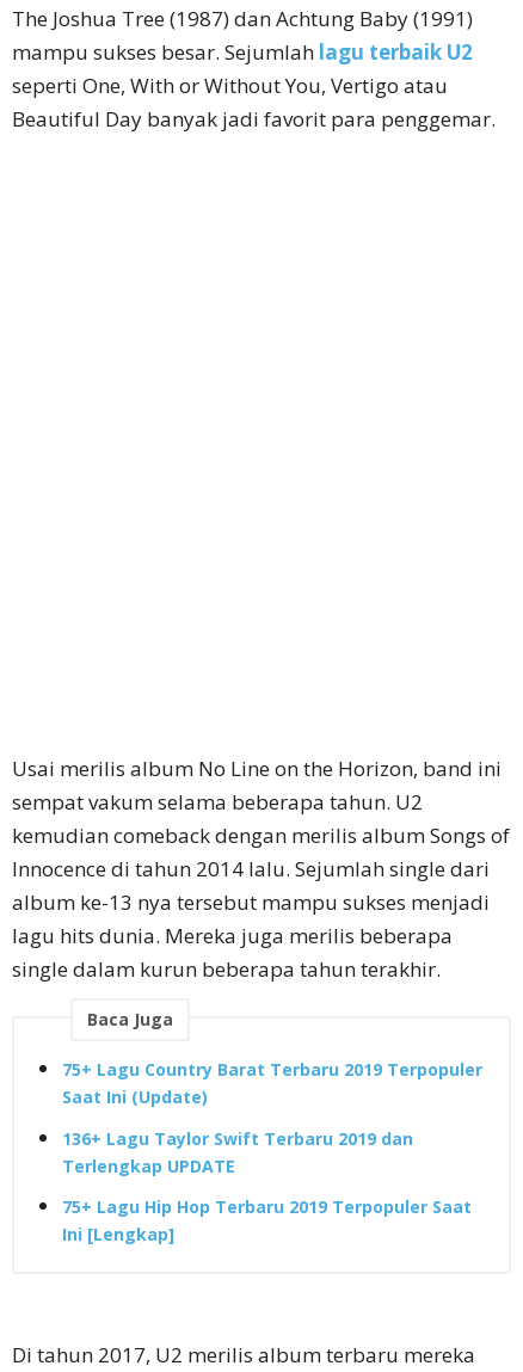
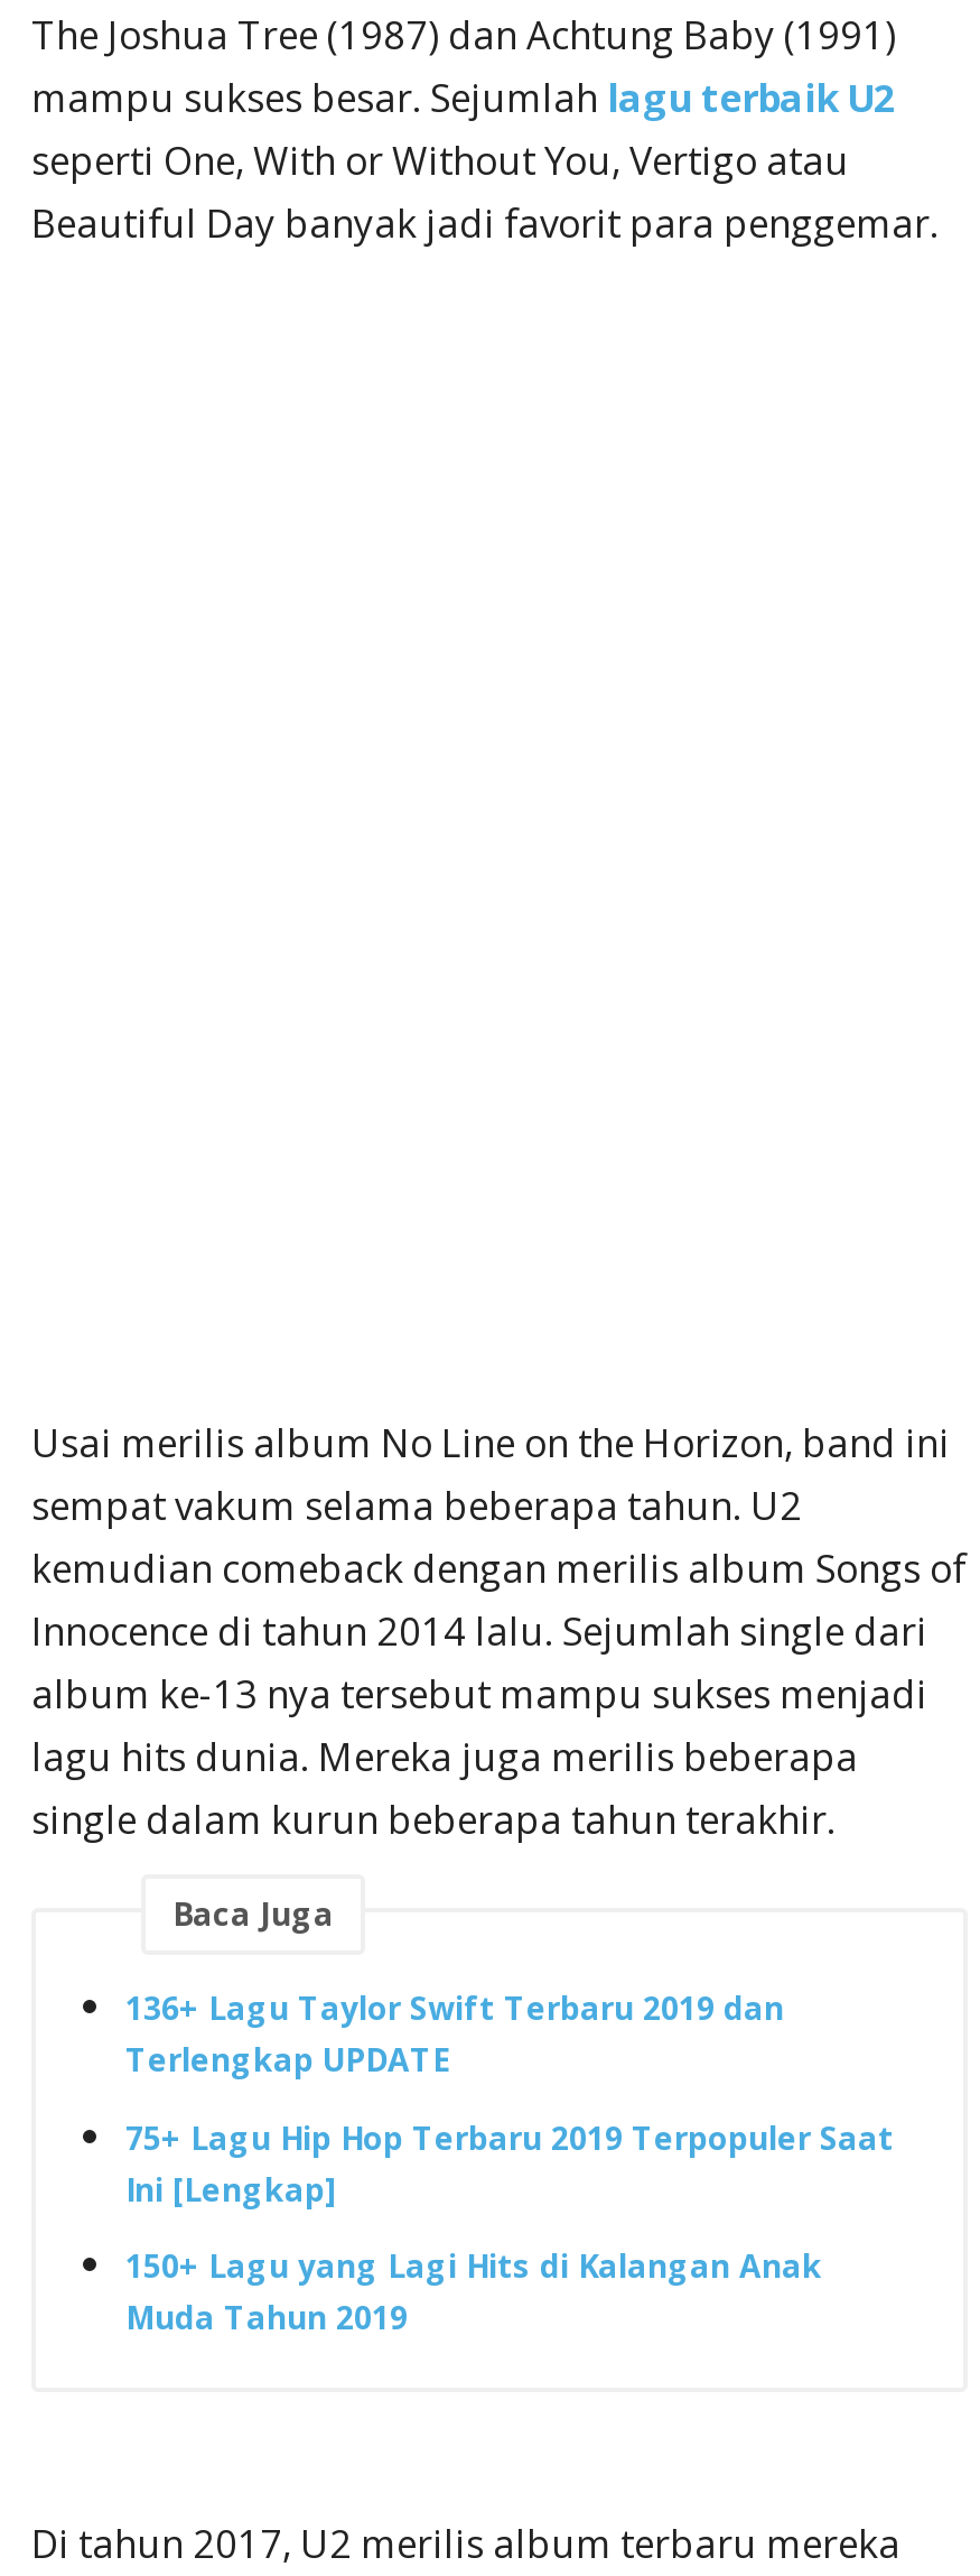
[62,1059,482,1109] 75+ Lagu Country Barat Terbaru 2019 Terpopuler | Saat Ini (Update) -> none
moved [62,1127,472,1245] -> [125,1987,894,2210]: 136+ Lagu Taylor Swift Terbaru 2019 dan | Terlengkap UPDATE | 75+ Lagu Hip Hop Terbaru 2019 Terpopuler Saat | Ini [Lengkap]
none -> [125,2244,822,2338] 150+ Lagu yang Lagi Hits di Kalangan Anak | Muda Tahun 2019

